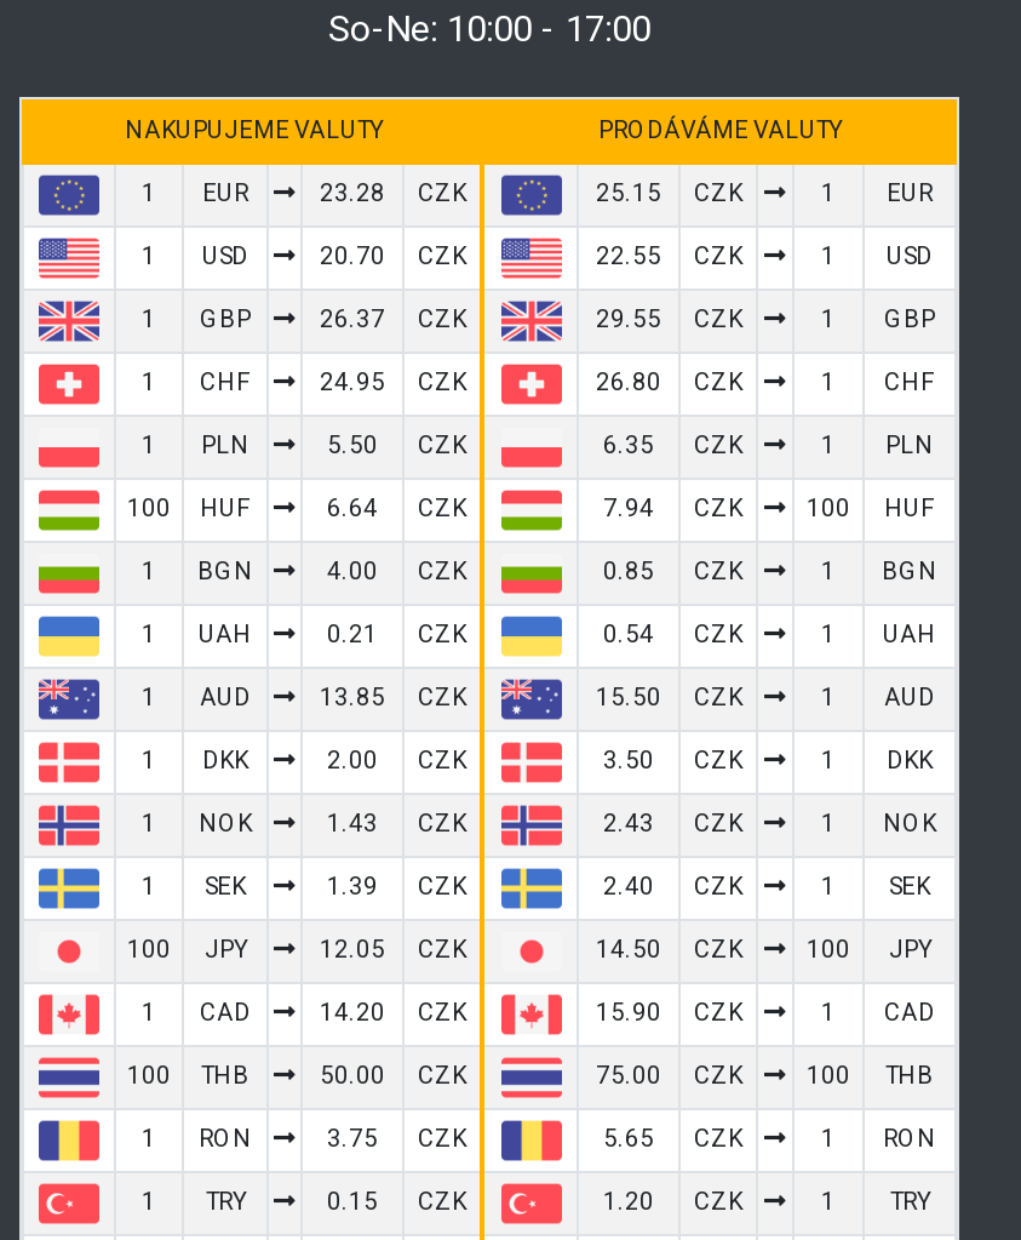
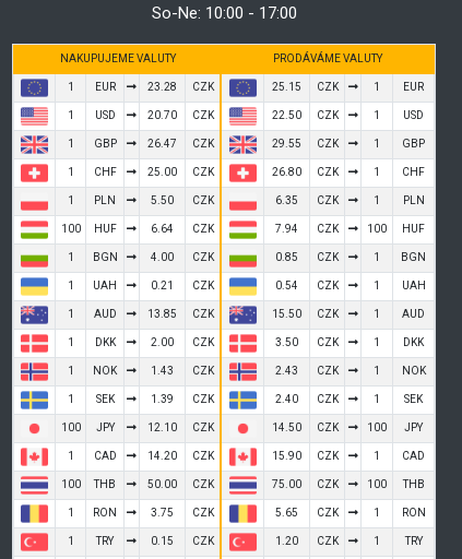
[596,242,742,269] 22.55 CZK -> [272,109,338,121] 22.50 CZK
[320,305,466,332] 26.37 CZK -> [147,138,214,150] 26.47 CZK
[320,368,466,395] 24.95 CZK -> [147,166,214,178] 25.00 CZK
[320,936,466,962] 12.05 CZK -> [147,421,214,433] 12.10 CZK

